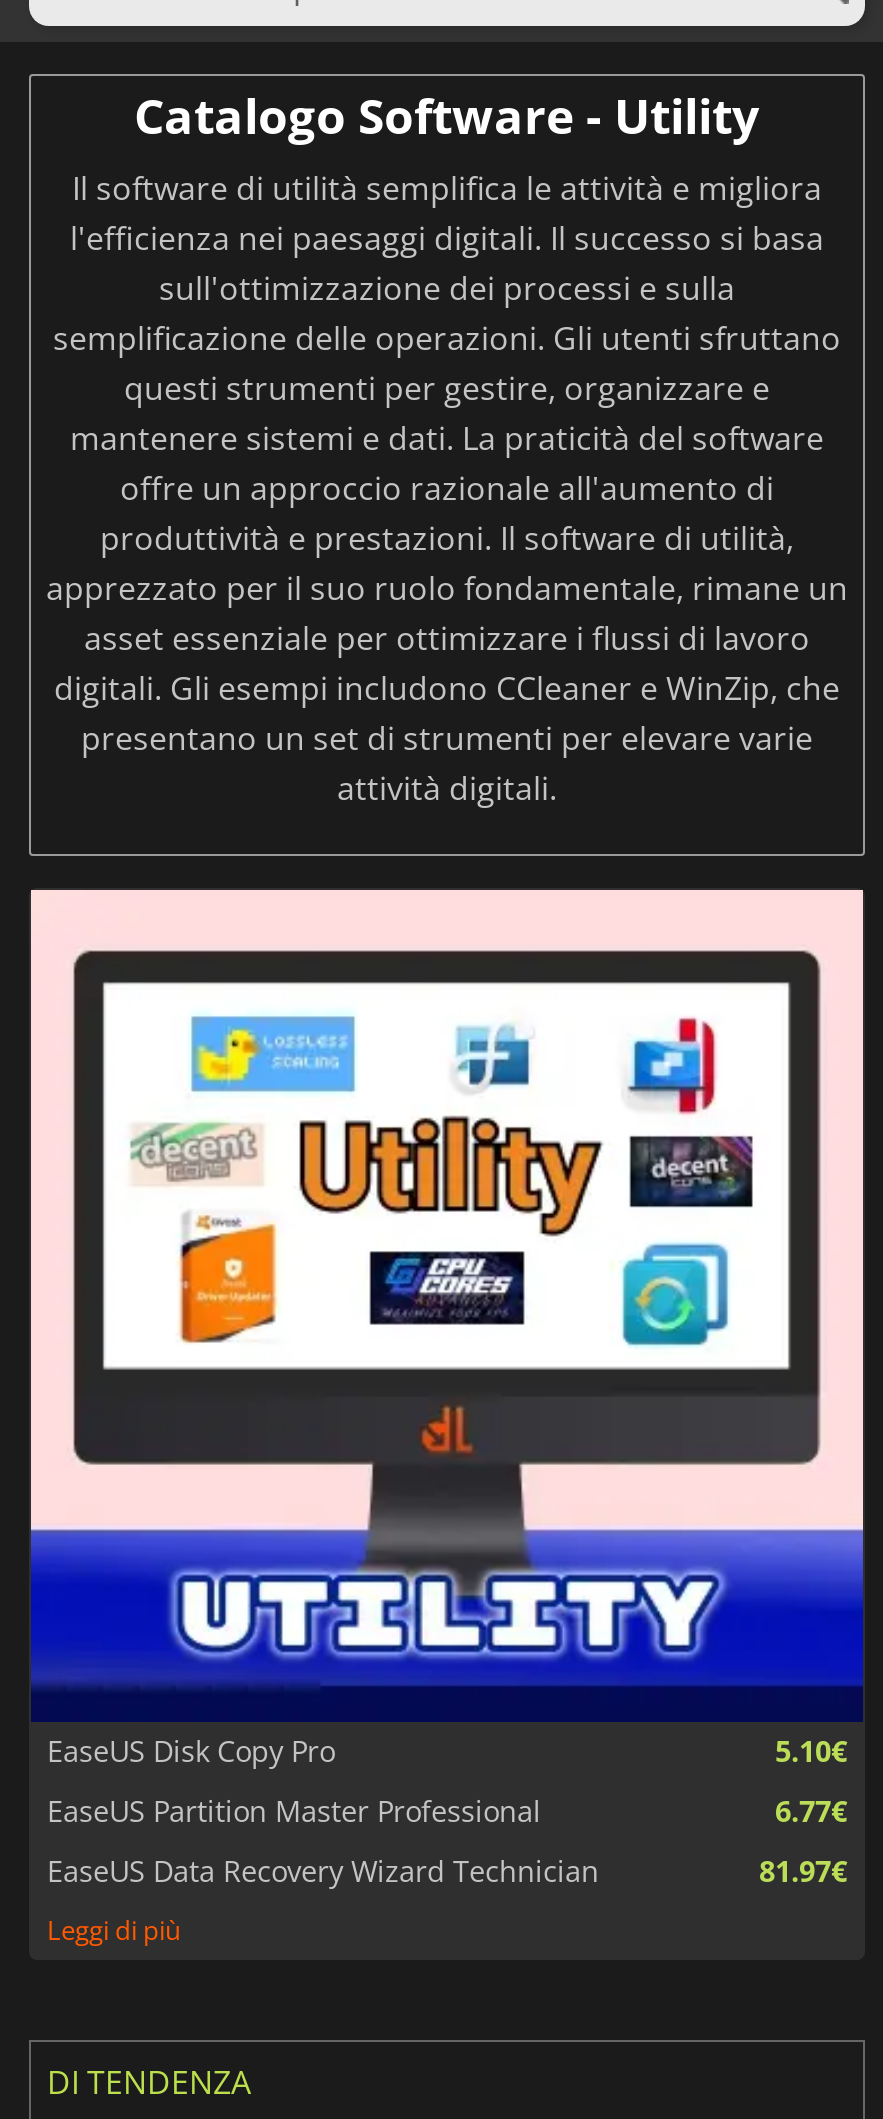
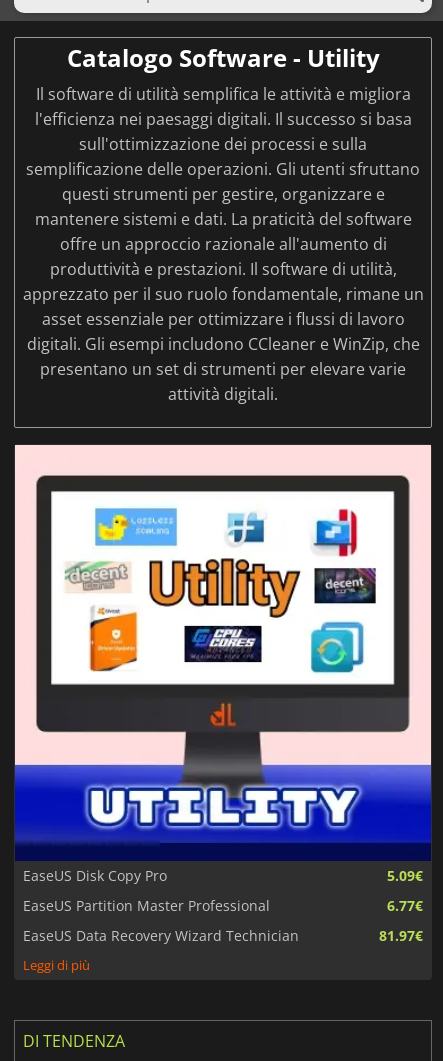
[775,1732,847,1770] 5.10€ -> [387,866,423,885] 5.09€

